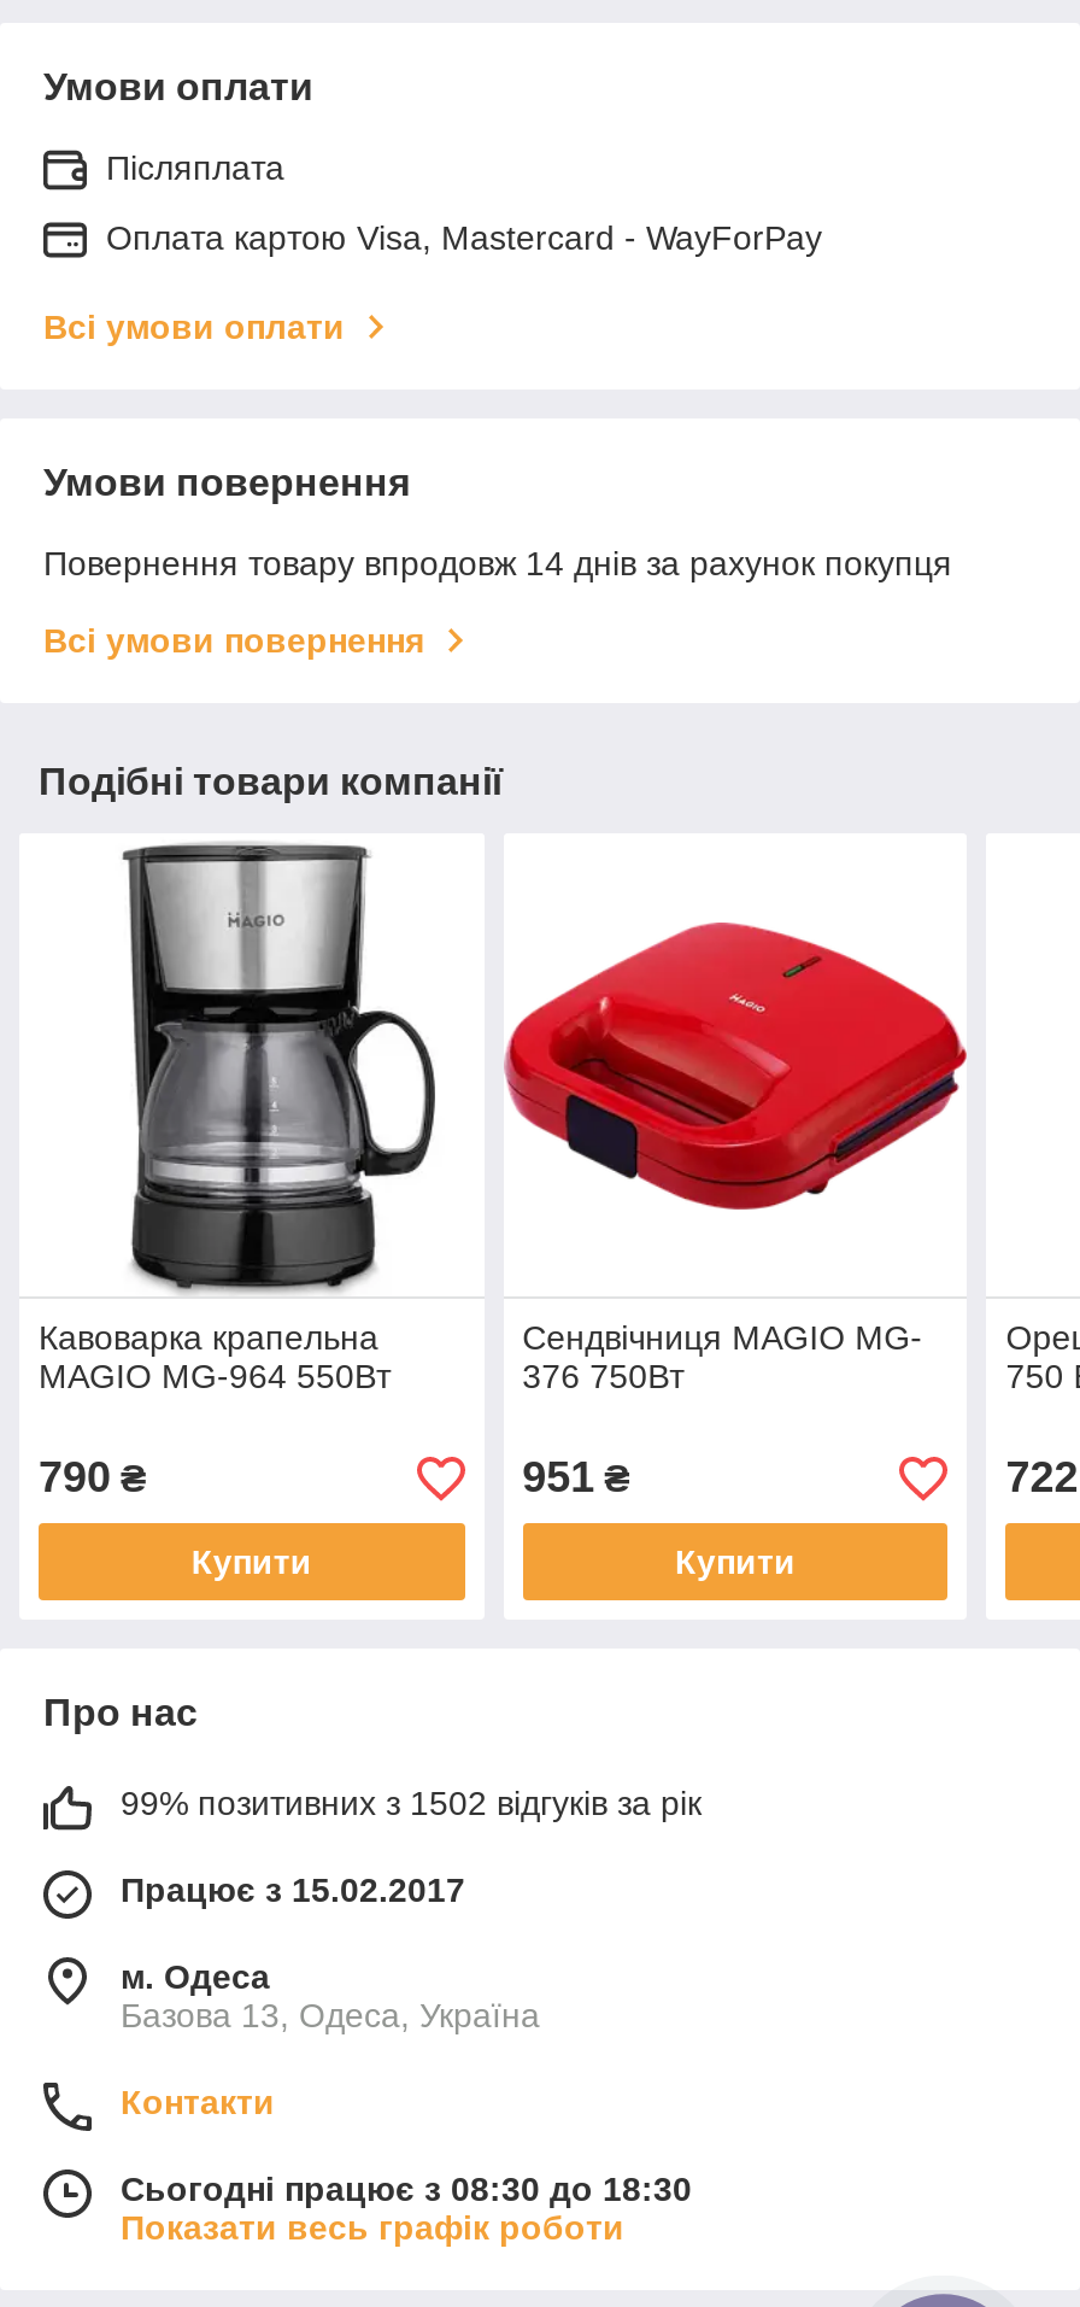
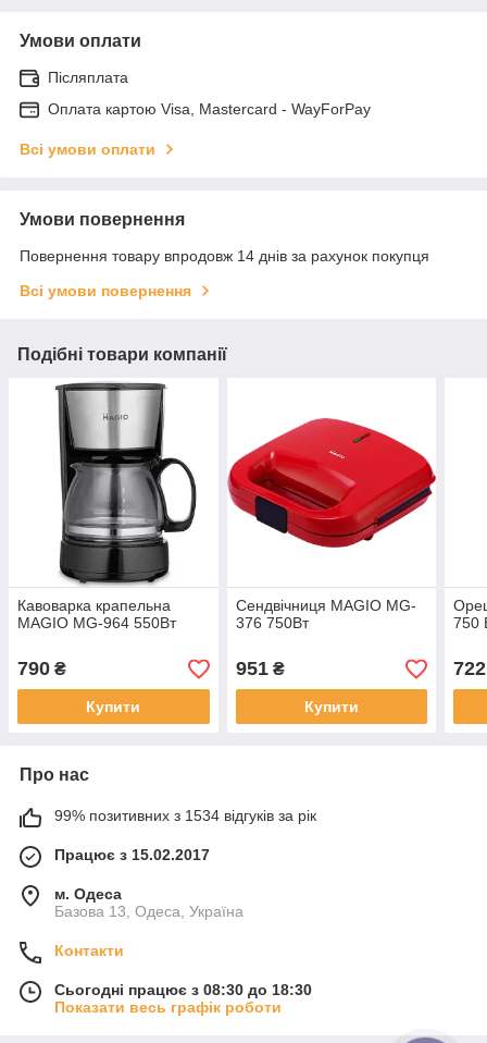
[121,1785,702,1823] 99% позитивних з 1502 відгуків за рік -> [54,807,316,825] 99% позитивних з 1534 відгуків за рік

